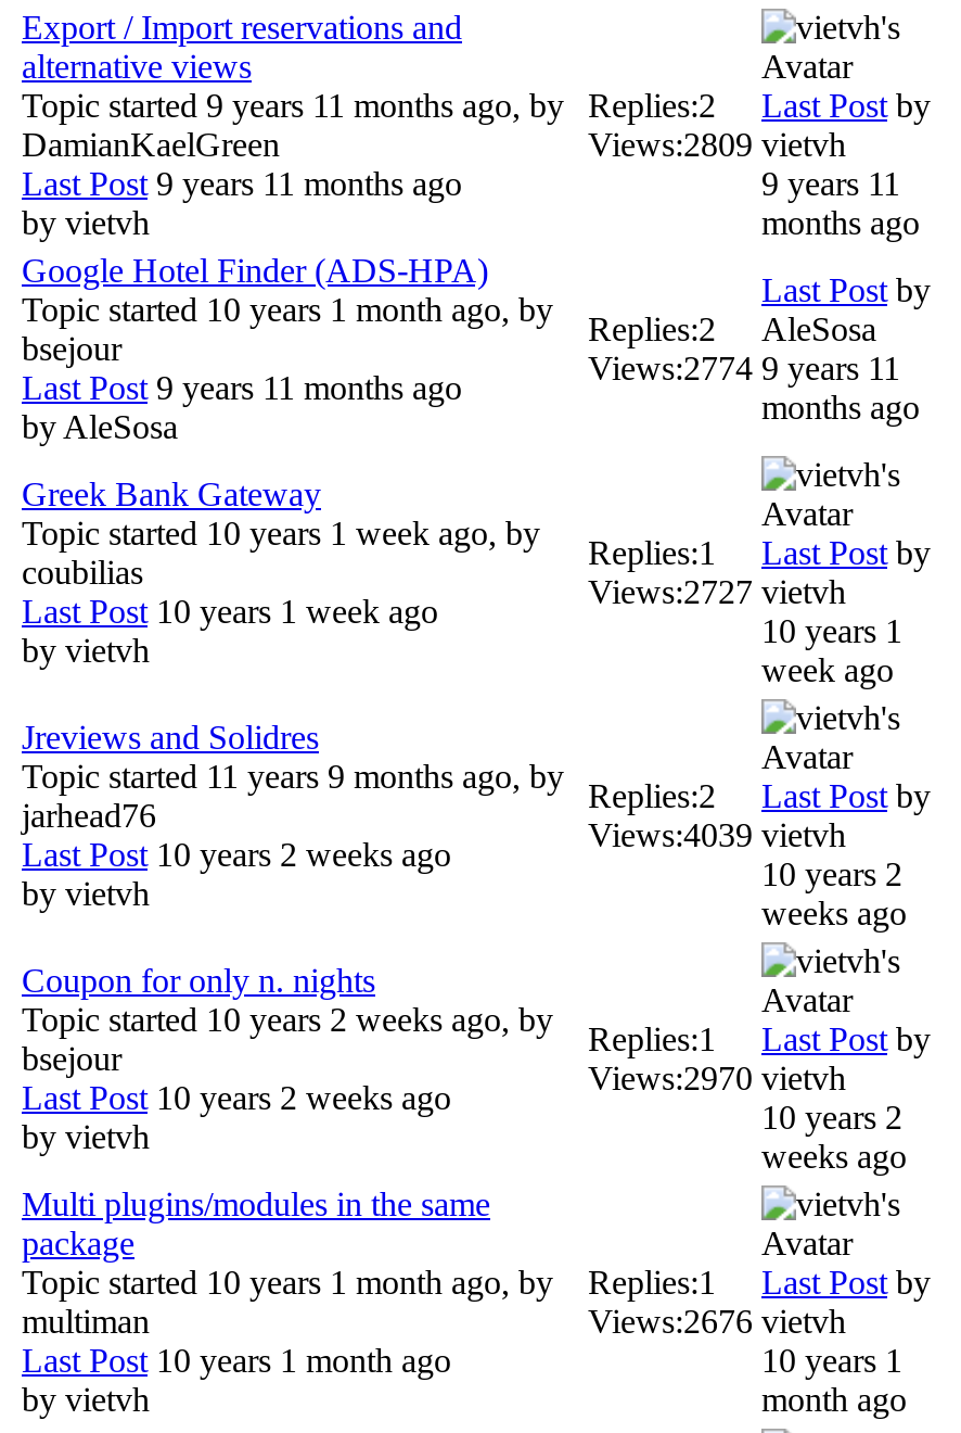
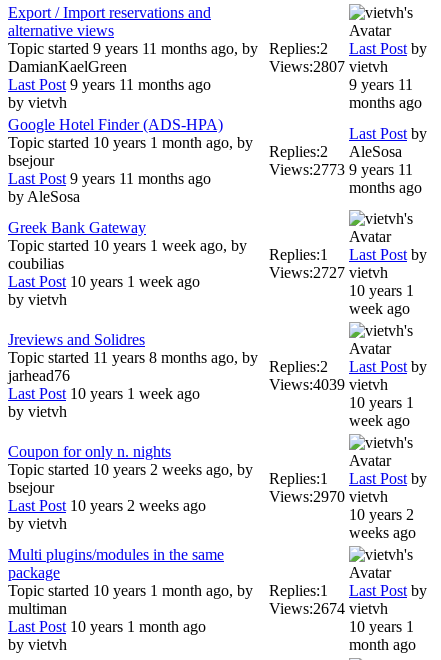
[588,125,846,162] Views:2809 vietvh -> [269,58,388,75] Views:2807 vietvh
[588,349,900,386] Views:2774 9 years 11 -> [269,161,413,178] Views:2773 9 years 11
[22,757,564,794] Topic started 11 years 9 months ago, by -> [8,349,258,366] Topic started 11 years 8 months ago, by
[22,835,451,872] Last Post 10 years 2 weeks ago -> [8,385,200,402] Last Post 10 years 1 week ago
[761,855,902,892] 10 years 2 -> [349,394,414,411] 10 years 1
[761,894,907,931] weeks ago -> [349,412,410,429] week ago
[588,1302,846,1339] Views:2676 vietvh -> [269,600,388,617] Views:2674 vietvh

